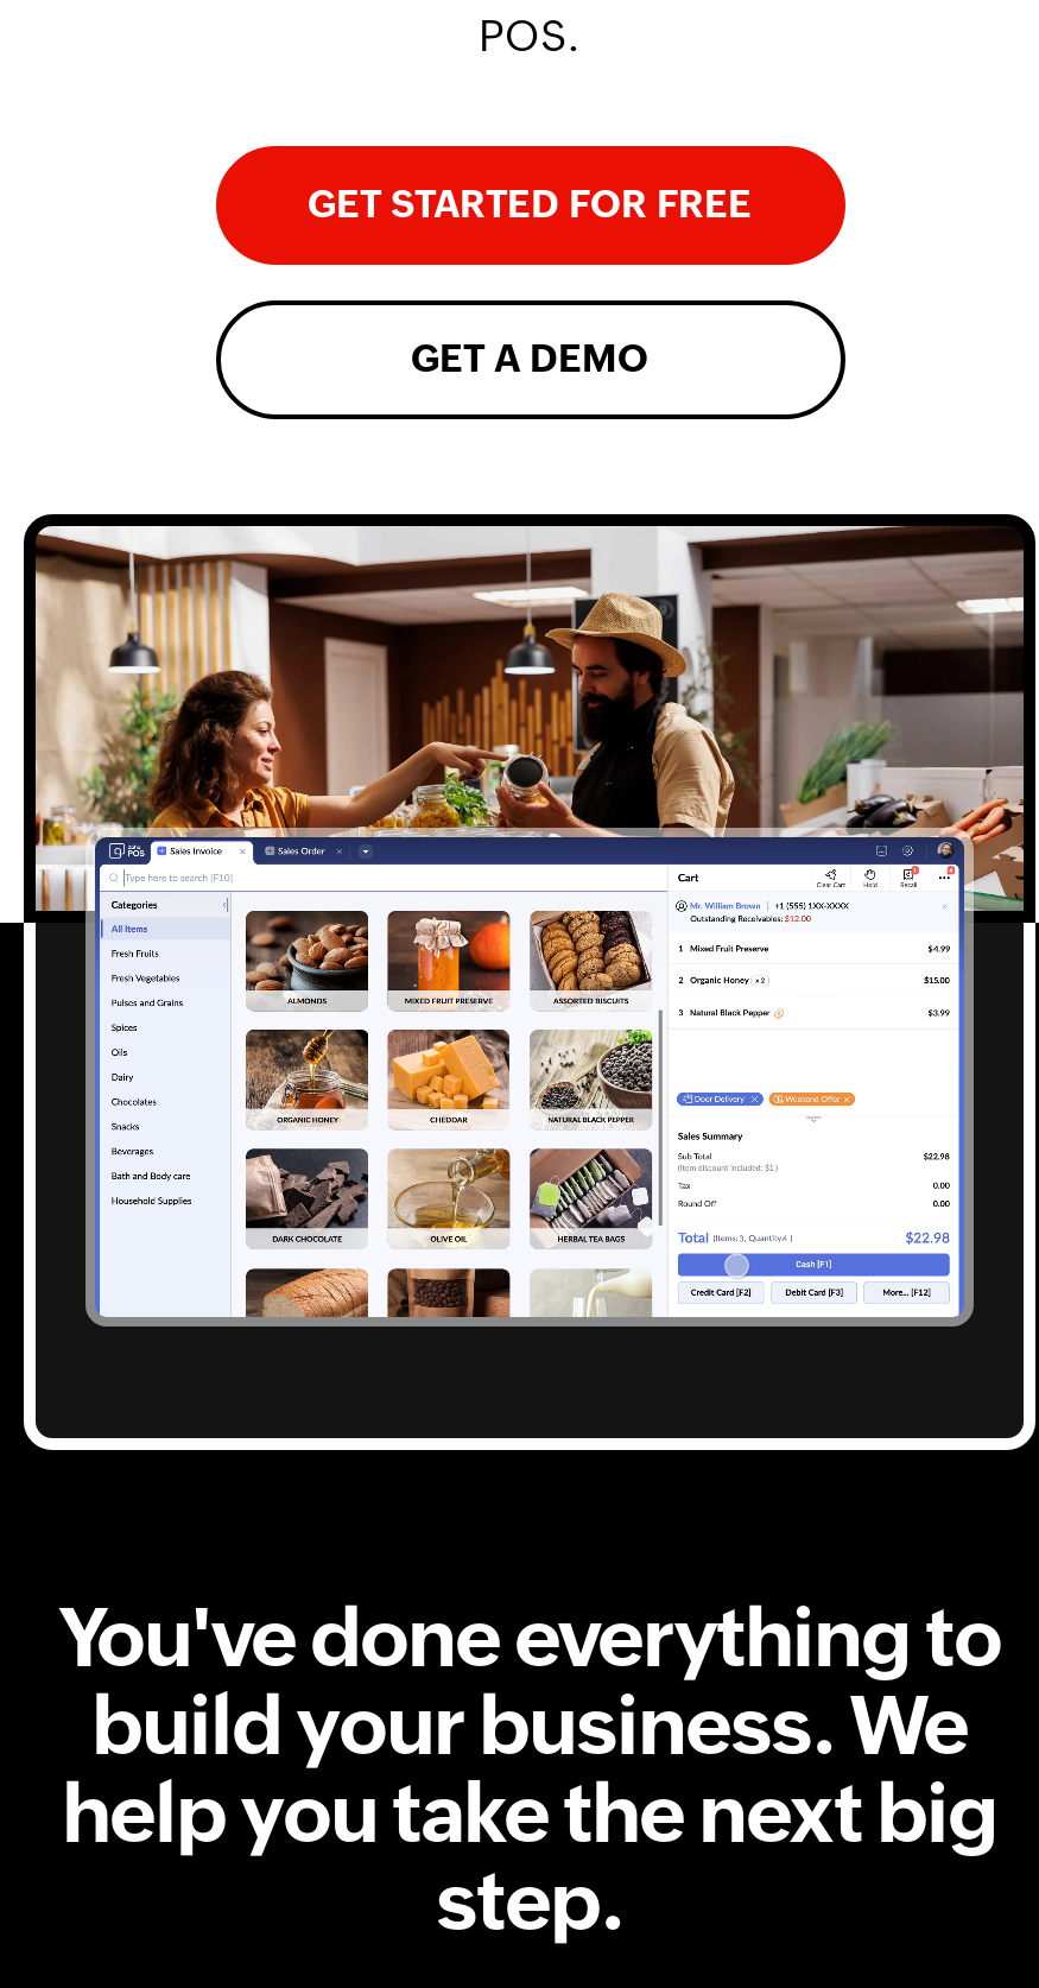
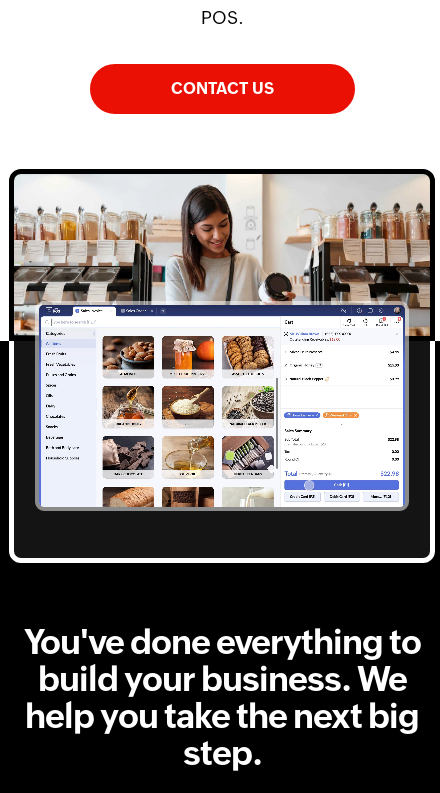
[308,183,752,382] GET STARTED FOR FREE | GET A DEMO -> [170,79,273,98] CONTACT US
[33,526,1024,913] [image] -> [13,173,431,341] [image]
[387,1032,511,1122] [image] -> [162,388,214,423] [image]

